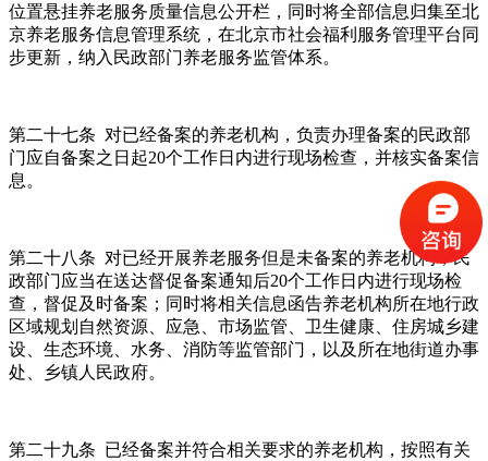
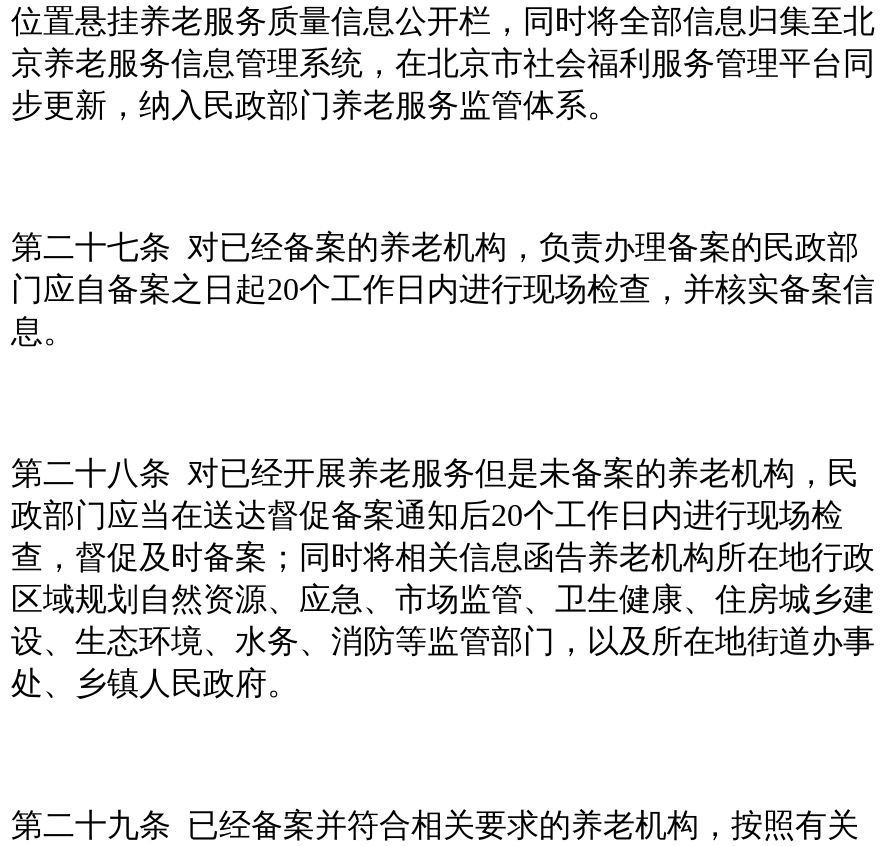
[399,180,484,247] [image] -> none

